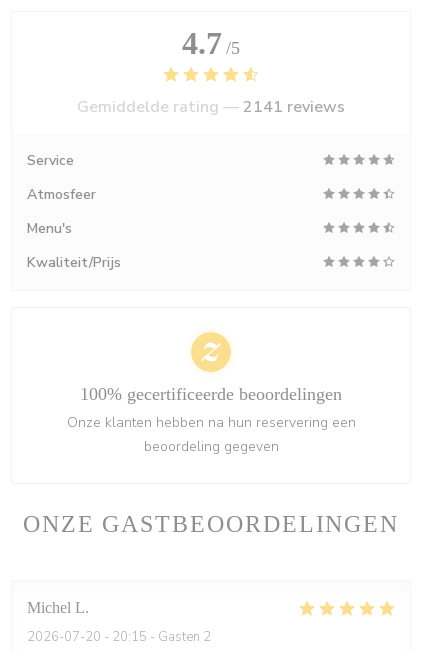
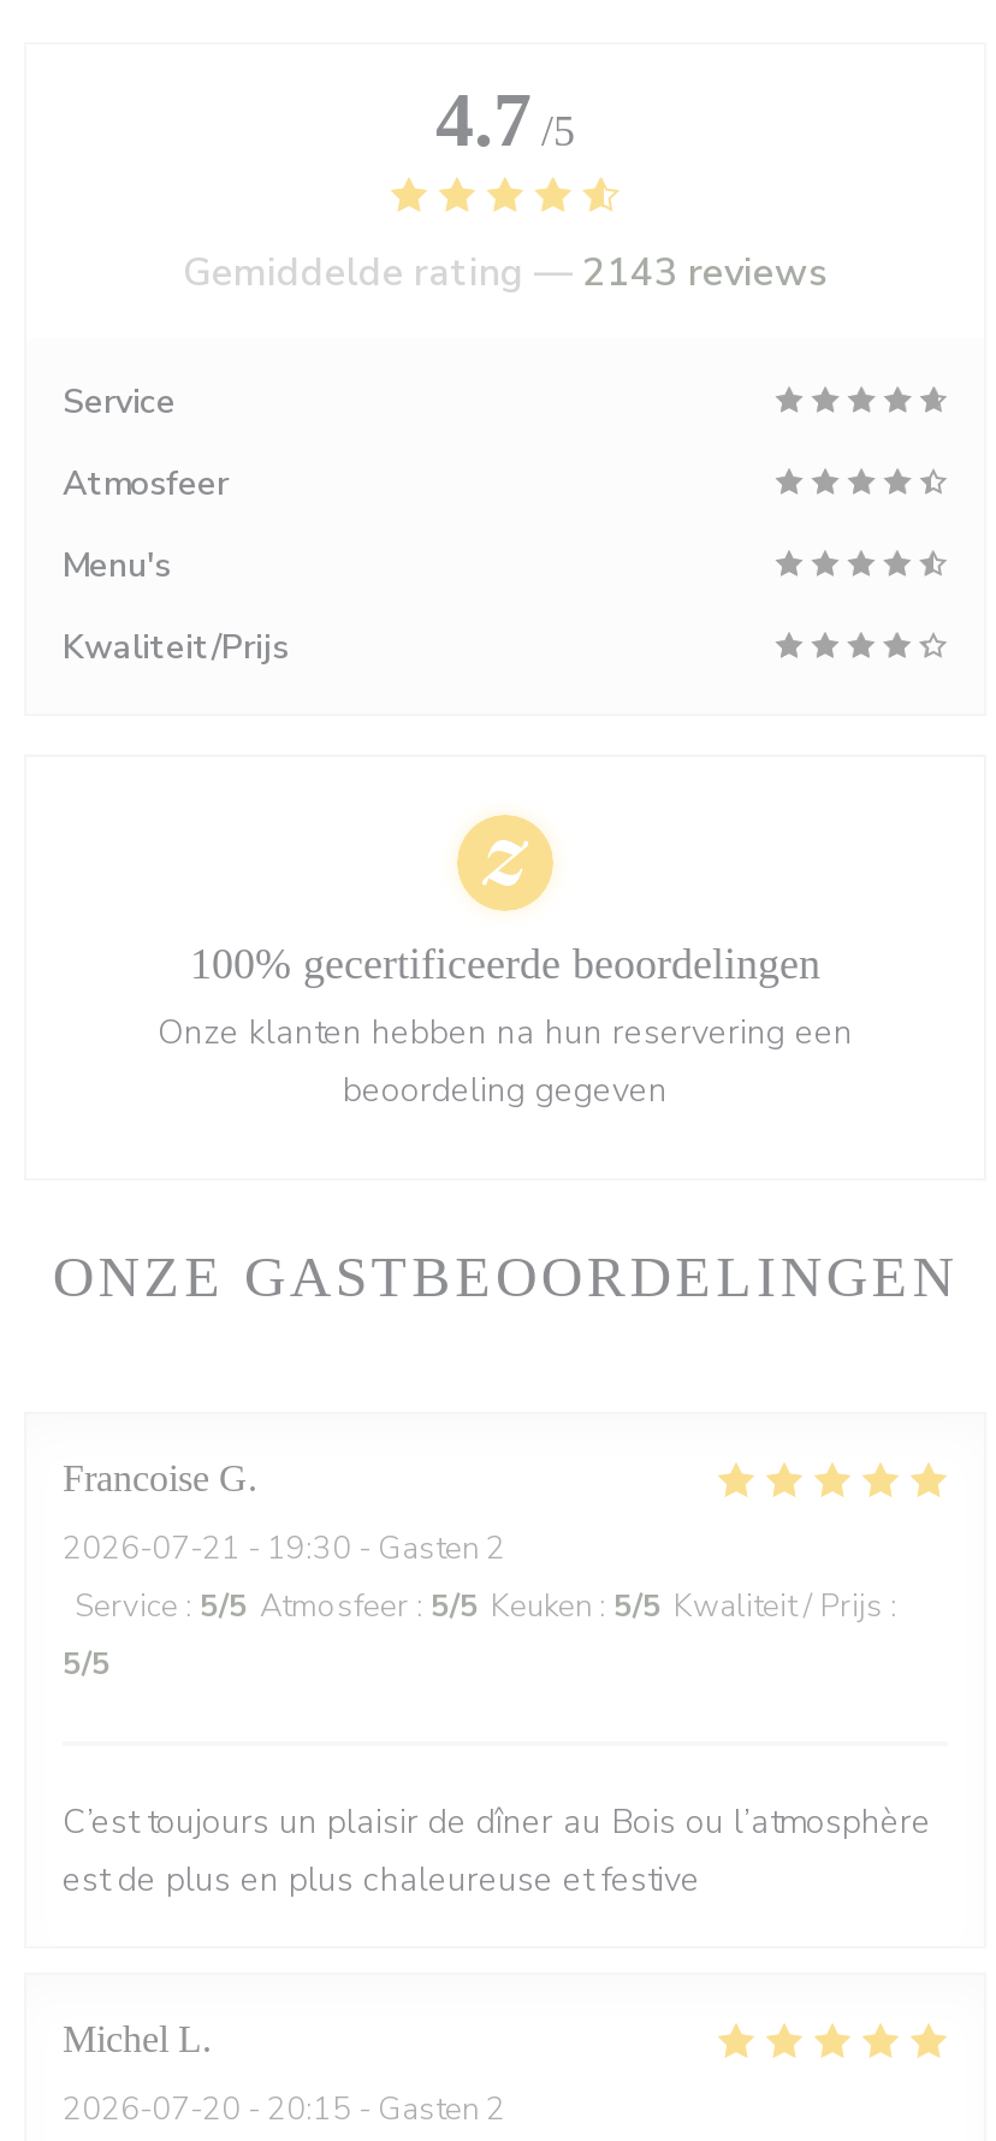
[77,96,345,118] Gemiddelde rating — 2141 reviews -> [183,247,828,300] Gemiddelde rating — 2143 reviews
none -> [63,1457,931,1903] Francoise G | 2026-07-21 - 19:30 - Gasten 2 | Service: 5/5 Atmosfeer: 5/5 Keuken: 5/5 Kwaliteit / Prijs: | 5/5 | C’est toujours un plaisir de dîner au Bois ou l’atmosphère | est de plus en plus chaleureuse et festive

